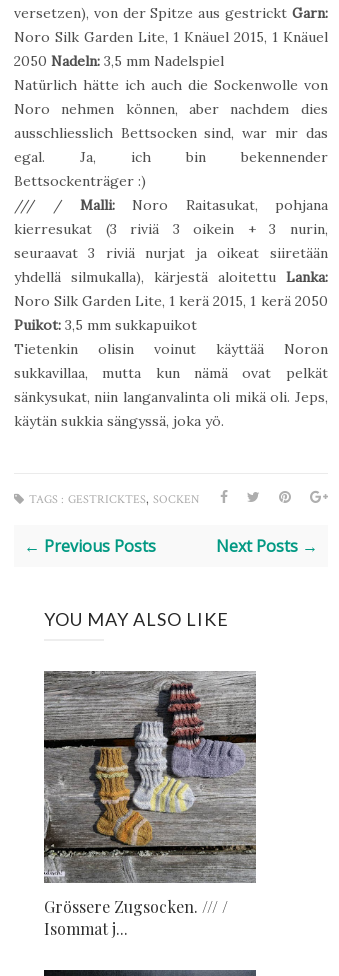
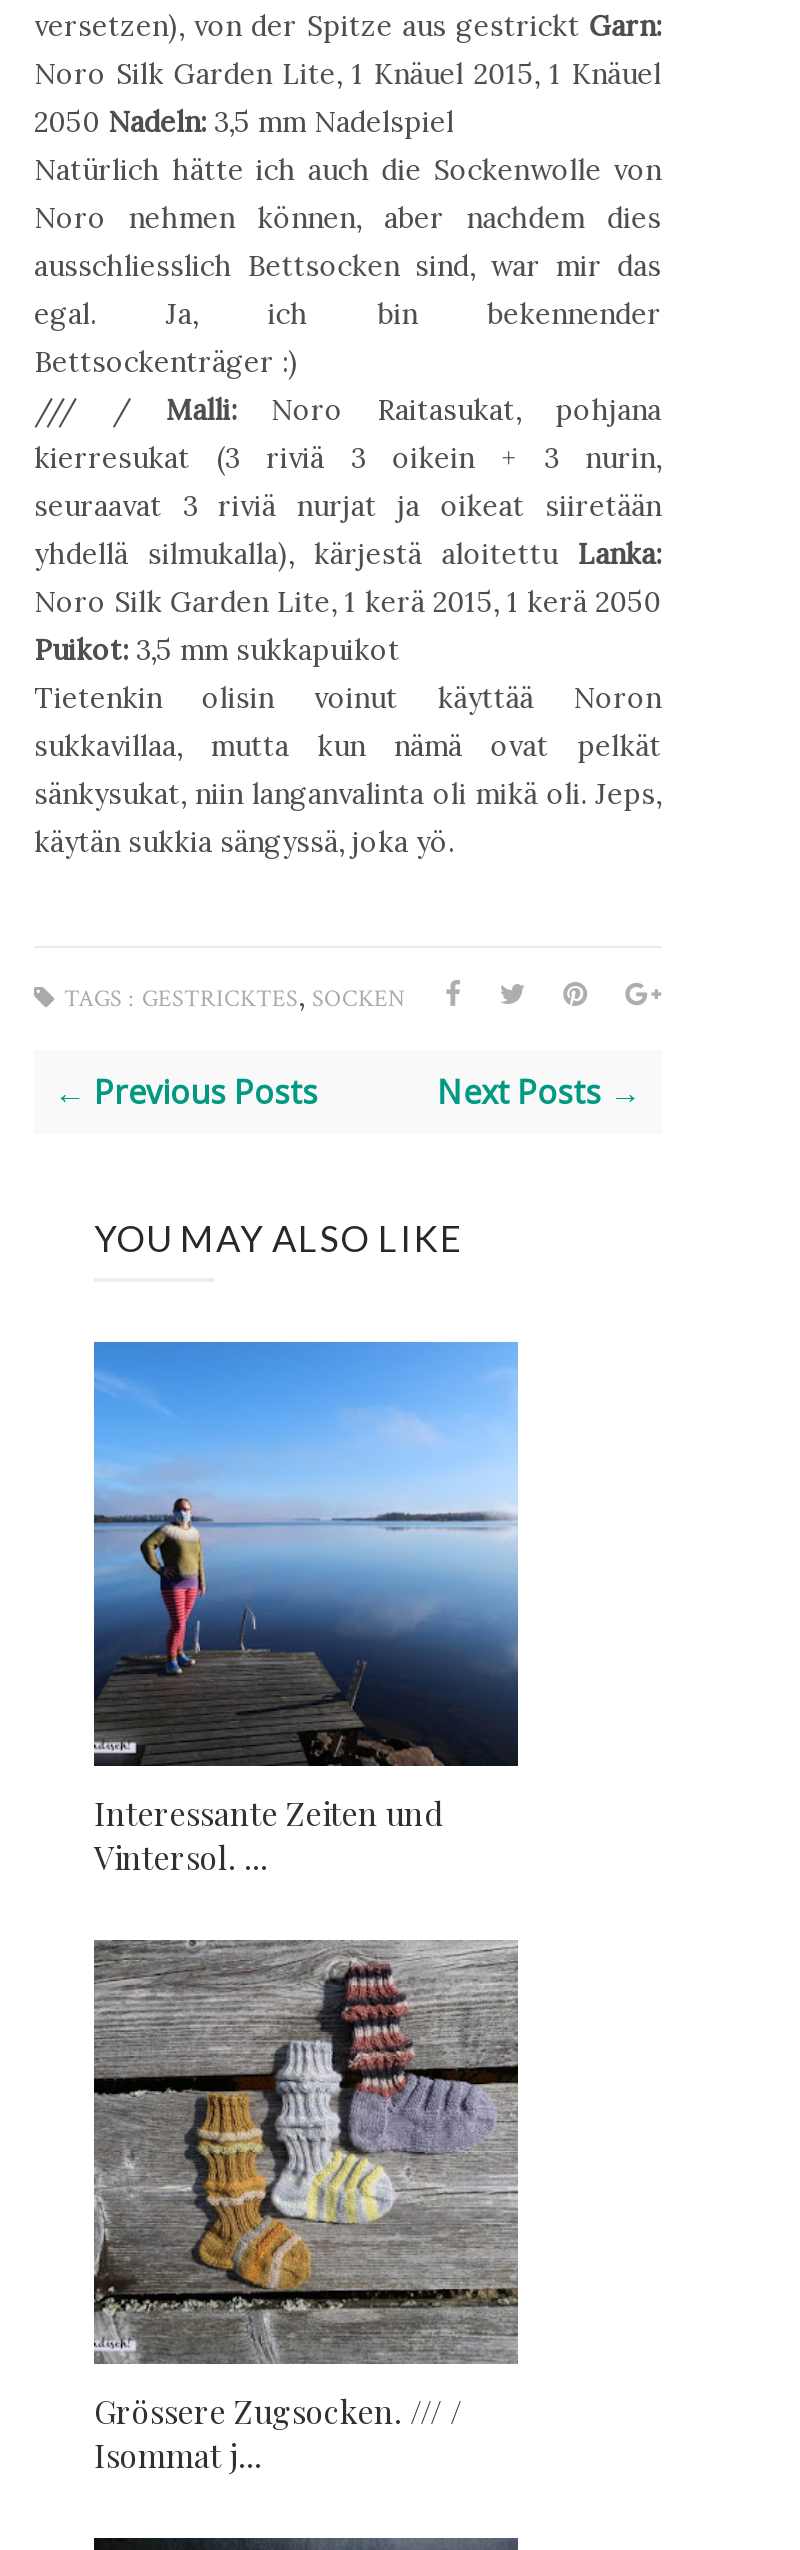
none -> [92,1340,520,1877] [image] | Interessante Zeiten und | Vintersol. ...

